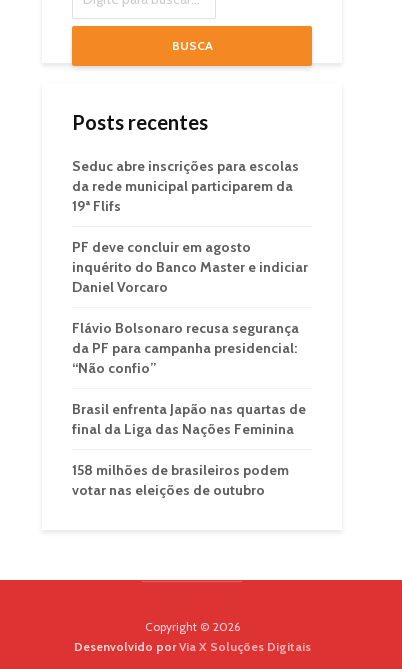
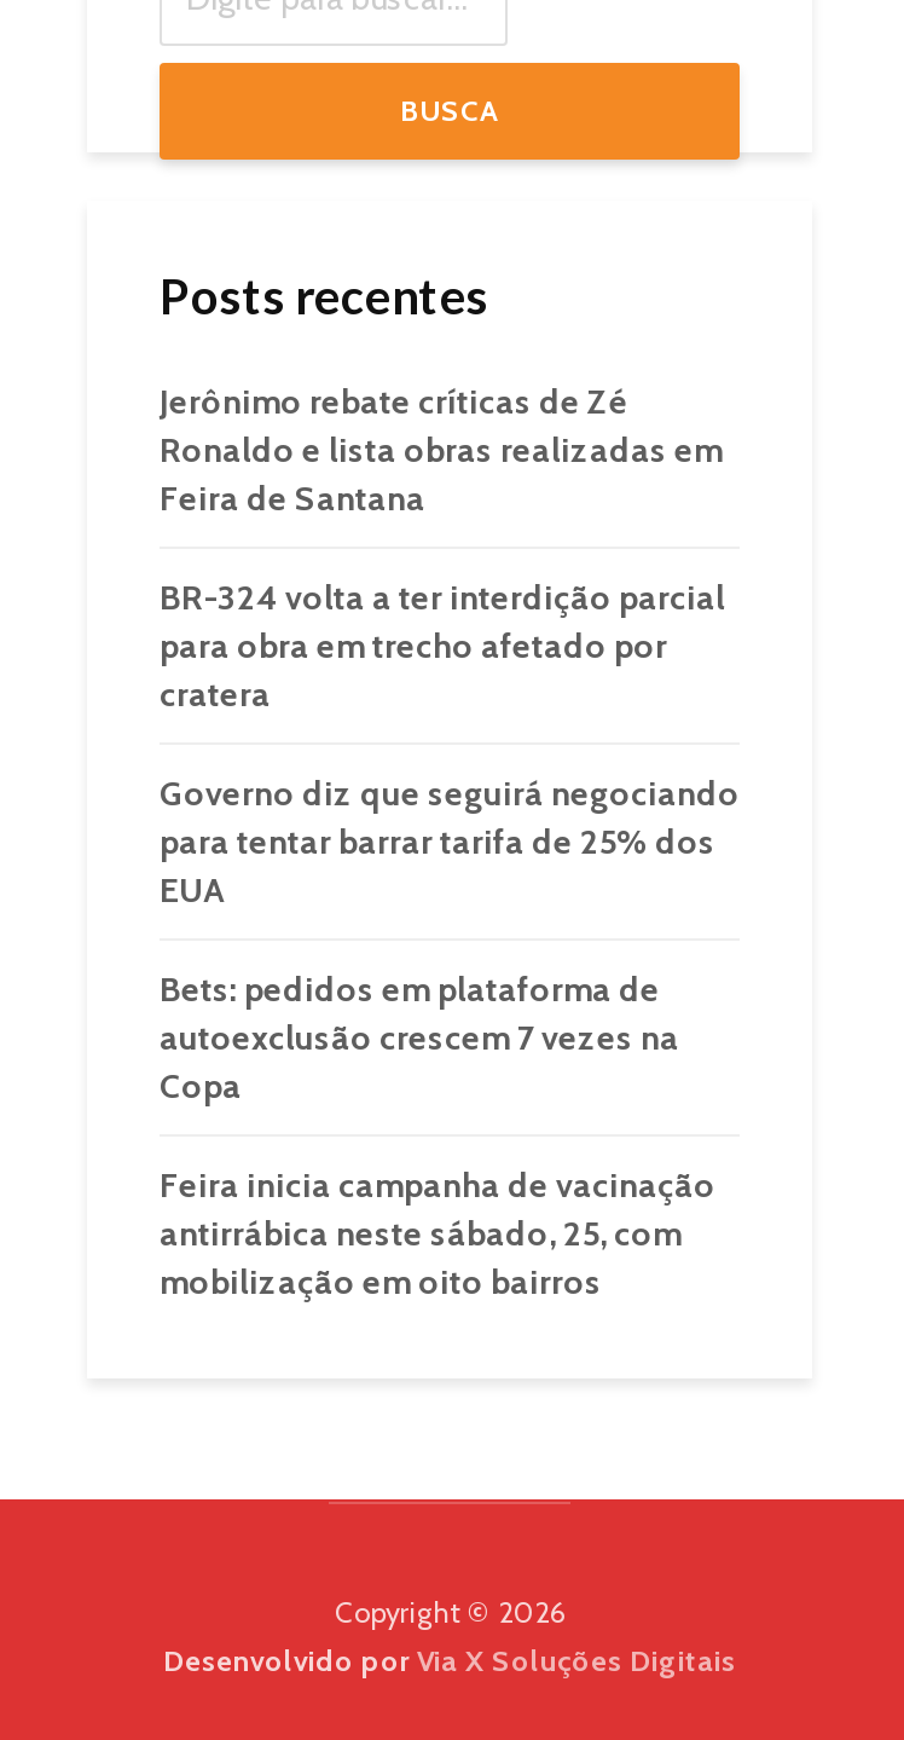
[72,157,299,215] Seduc abre inscrições para escolas | da rede municipal participarem da | 19ª Flifs -> [160,380,723,520] Jerônimo rebate críticas de Zé | Ronaldo e lista obras realizadas em | Feira de Santana
[72,238,308,296] PF deve concluir em agosto | inquérito do Banco Master e indiciar | Daniel Vorcaro -> [160,576,725,716] BR-324 volta a ter interdição parcial | para obra em trecho afetado por | cratera
[72,319,299,377] Flávio Bolsonaro recusa segurança | da PF para campanha presidencial: | “Não confio” -> [160,771,740,912] Governo diz que seguirá negociando | para tentar barrar tarifa de 25% dos | EUA
[72,400,306,438] Brasil enfrenta Japão nas quartas de | final da Liga das Nações Feminina -> [160,967,679,1108] Bets: pedidos em plataforma de | autoexclusão crescem 7 vezes na | Copa
[72,461,289,499] 158 milhões de brasileiros podem | votar nas eleições de outubro -> [160,1163,715,1303] Feira inicia campanha de vacinação | antirrábica neste sábado, 25, com | mobilização em oito bairros

